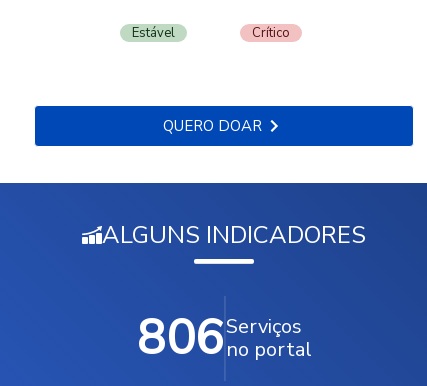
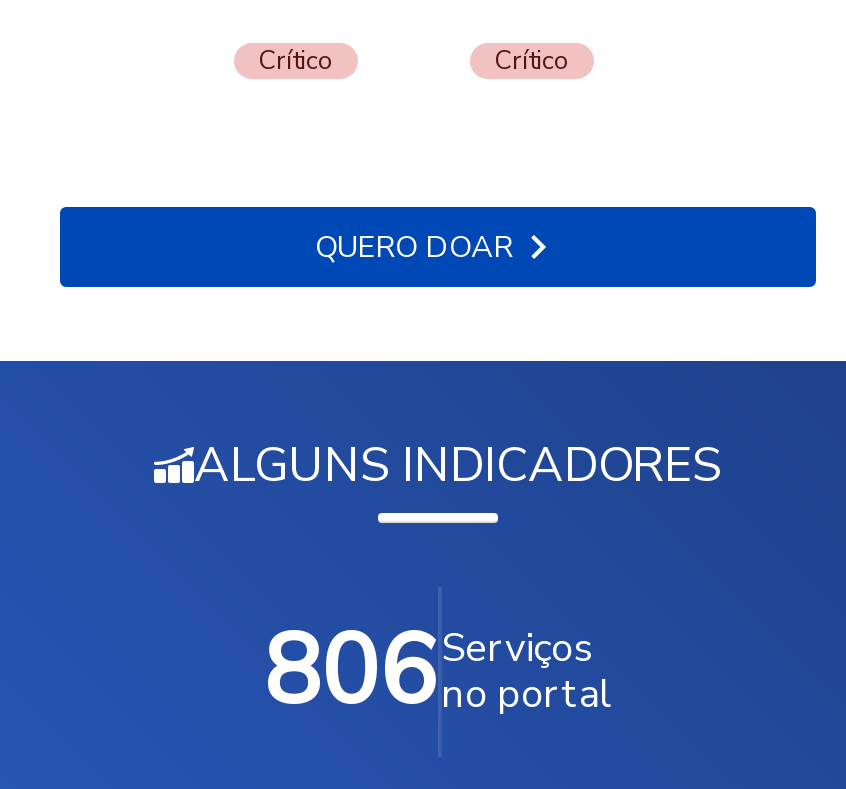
[131,24,174,42] Estável -> [258,43,334,79] Crítico

